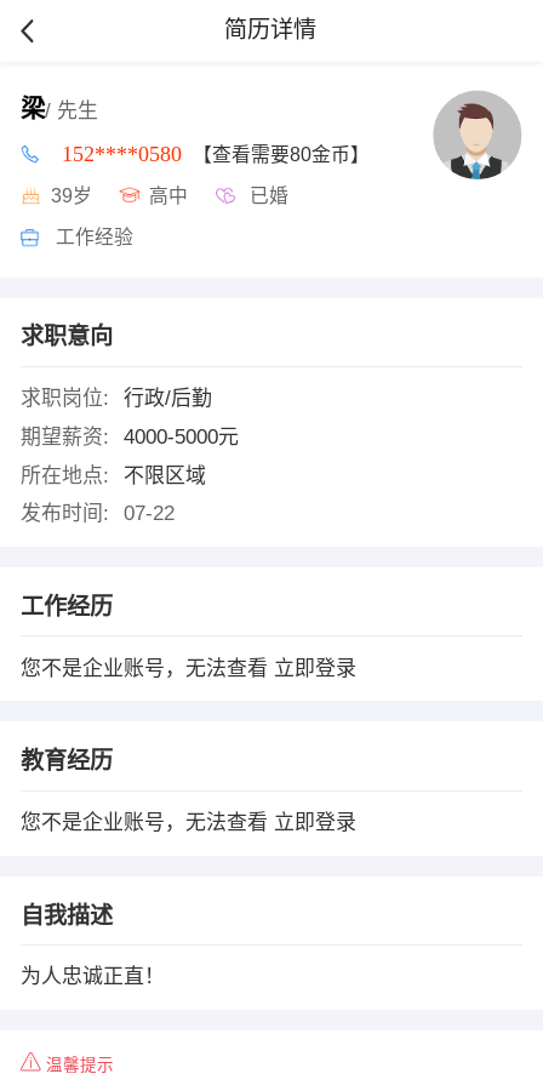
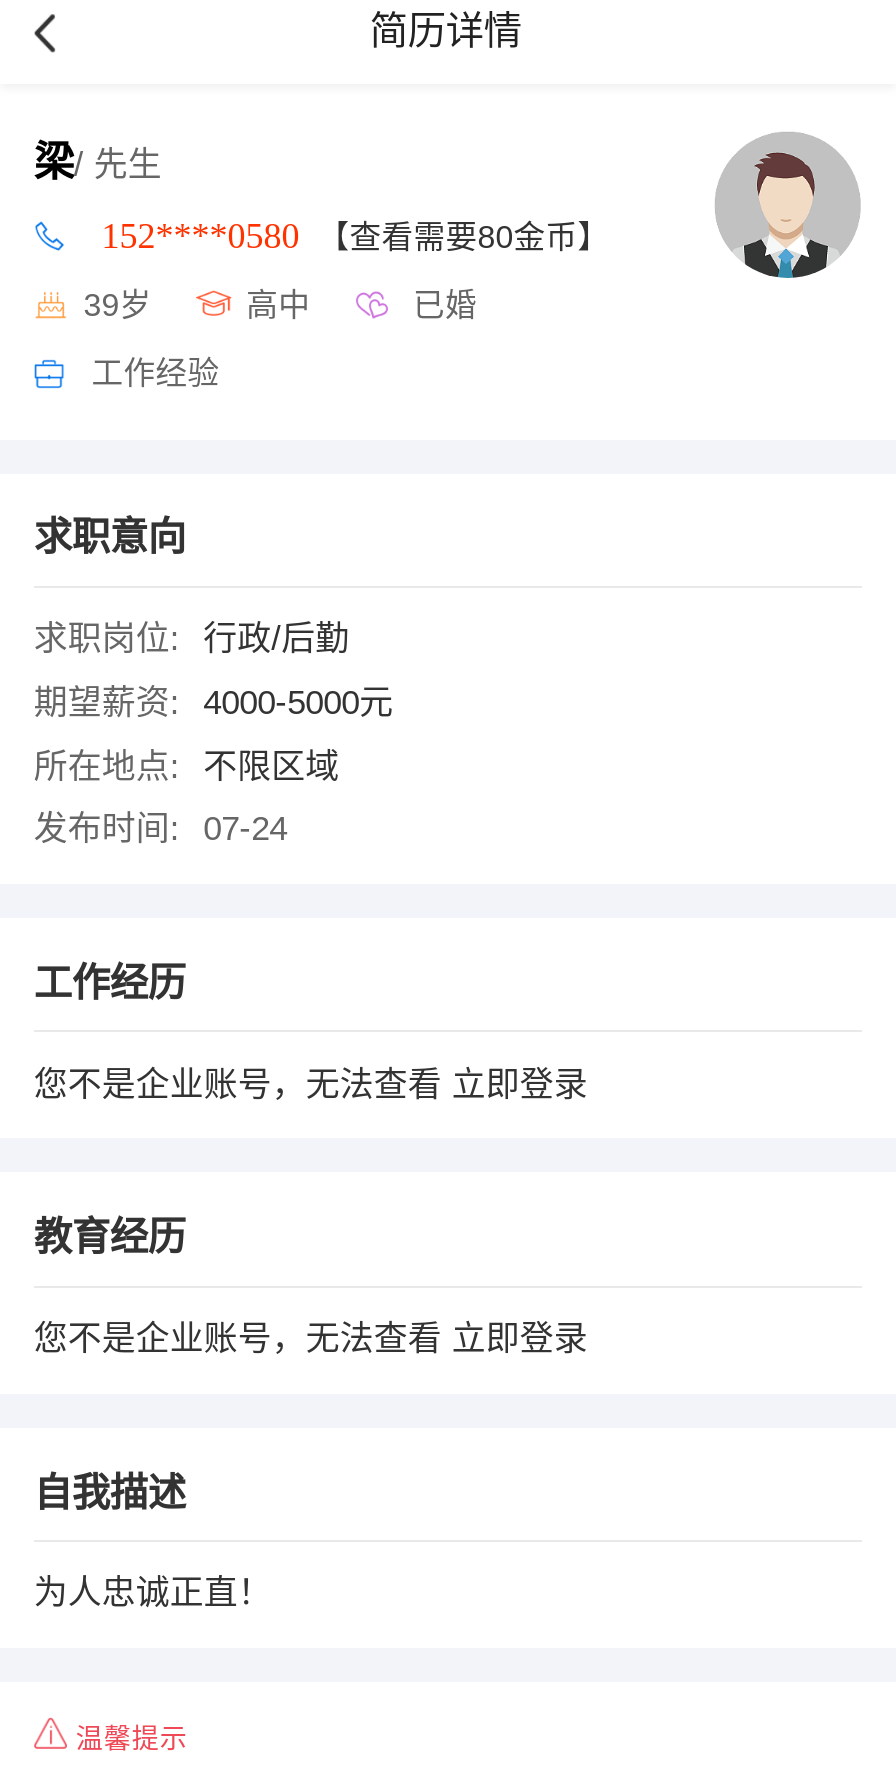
[20,502,174,525] 发布时间: 07-22 -> [34,811,287,849] 发布时间: 07-24

